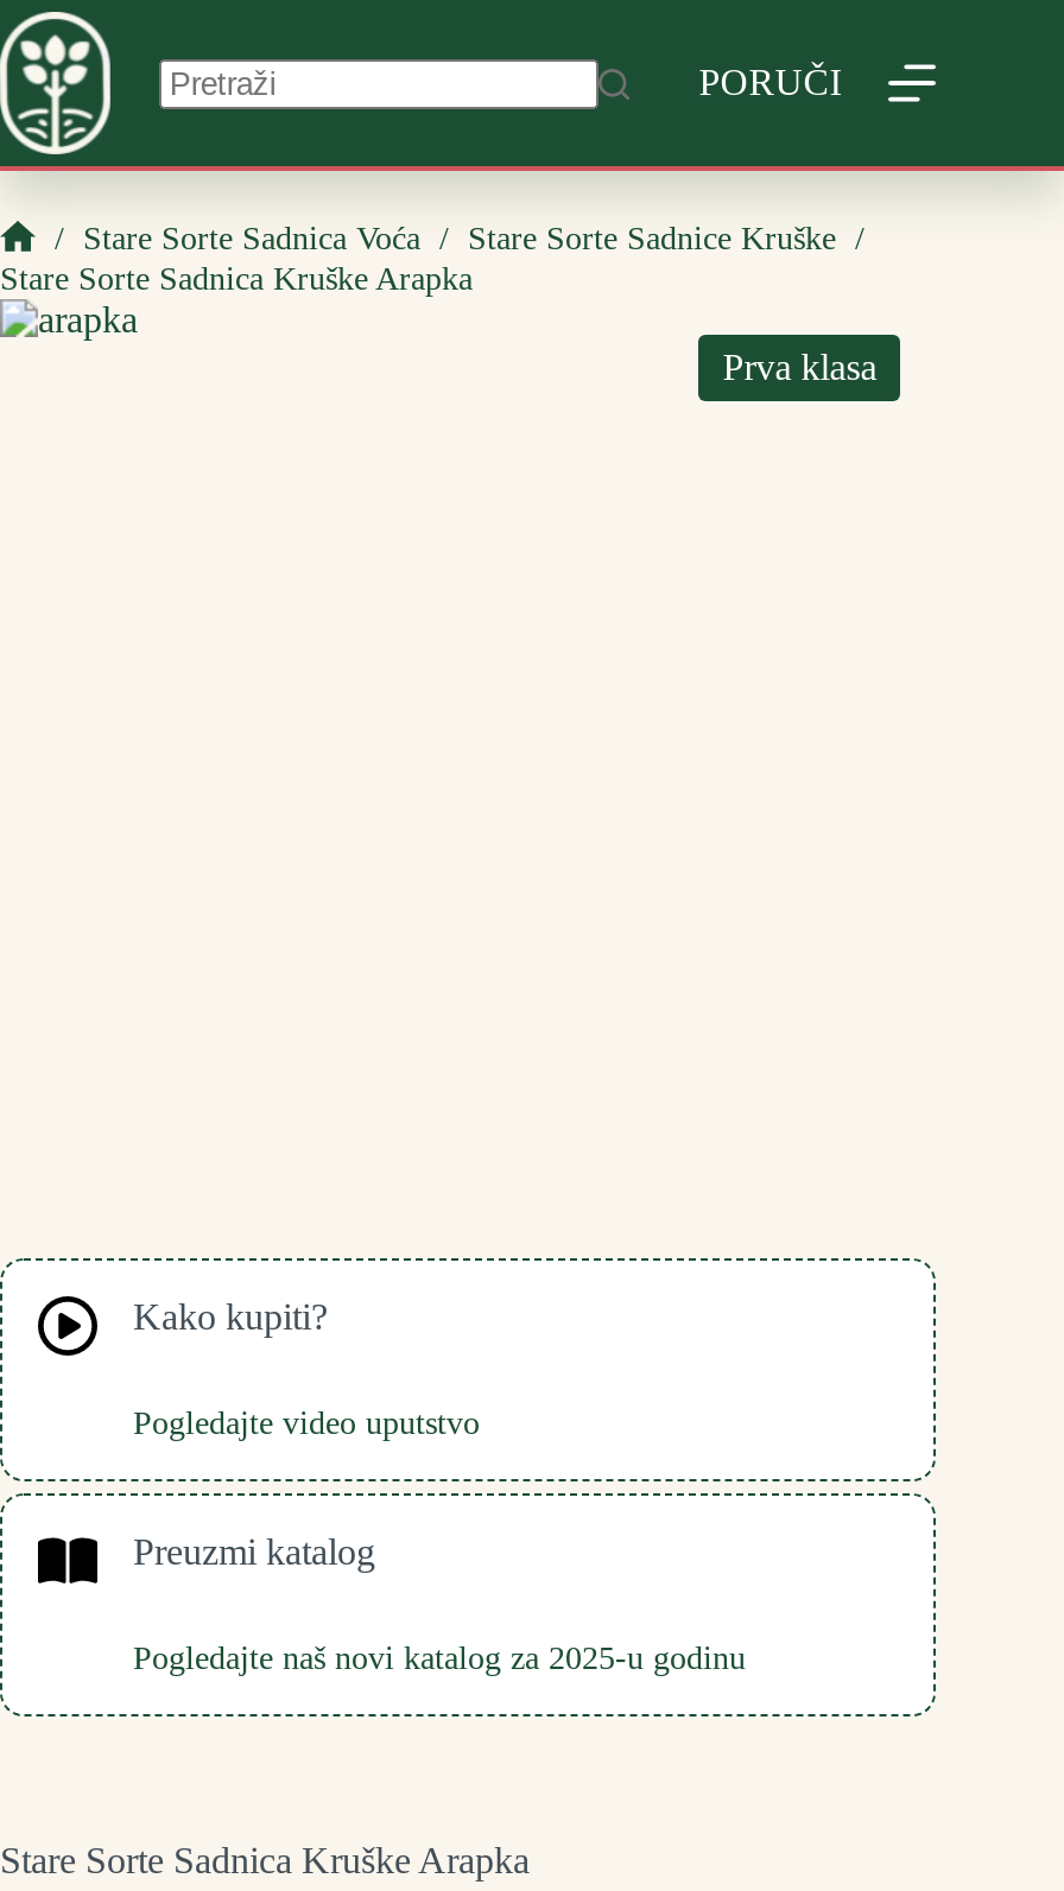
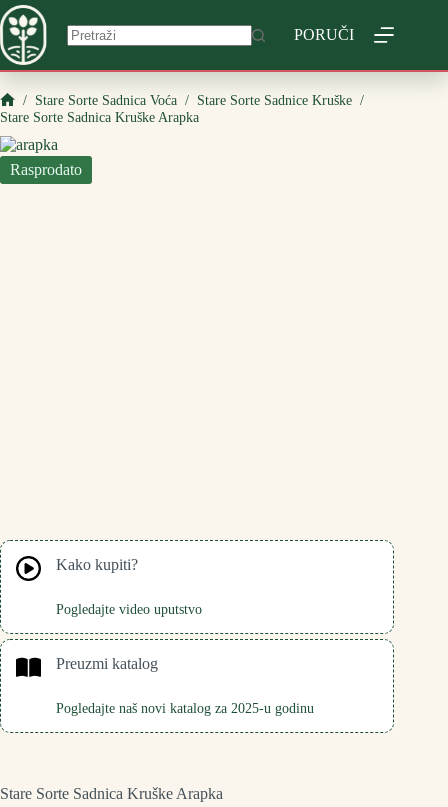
[722,346,877,386] Prva klasa -> [10,161,82,178] Rasprodato

